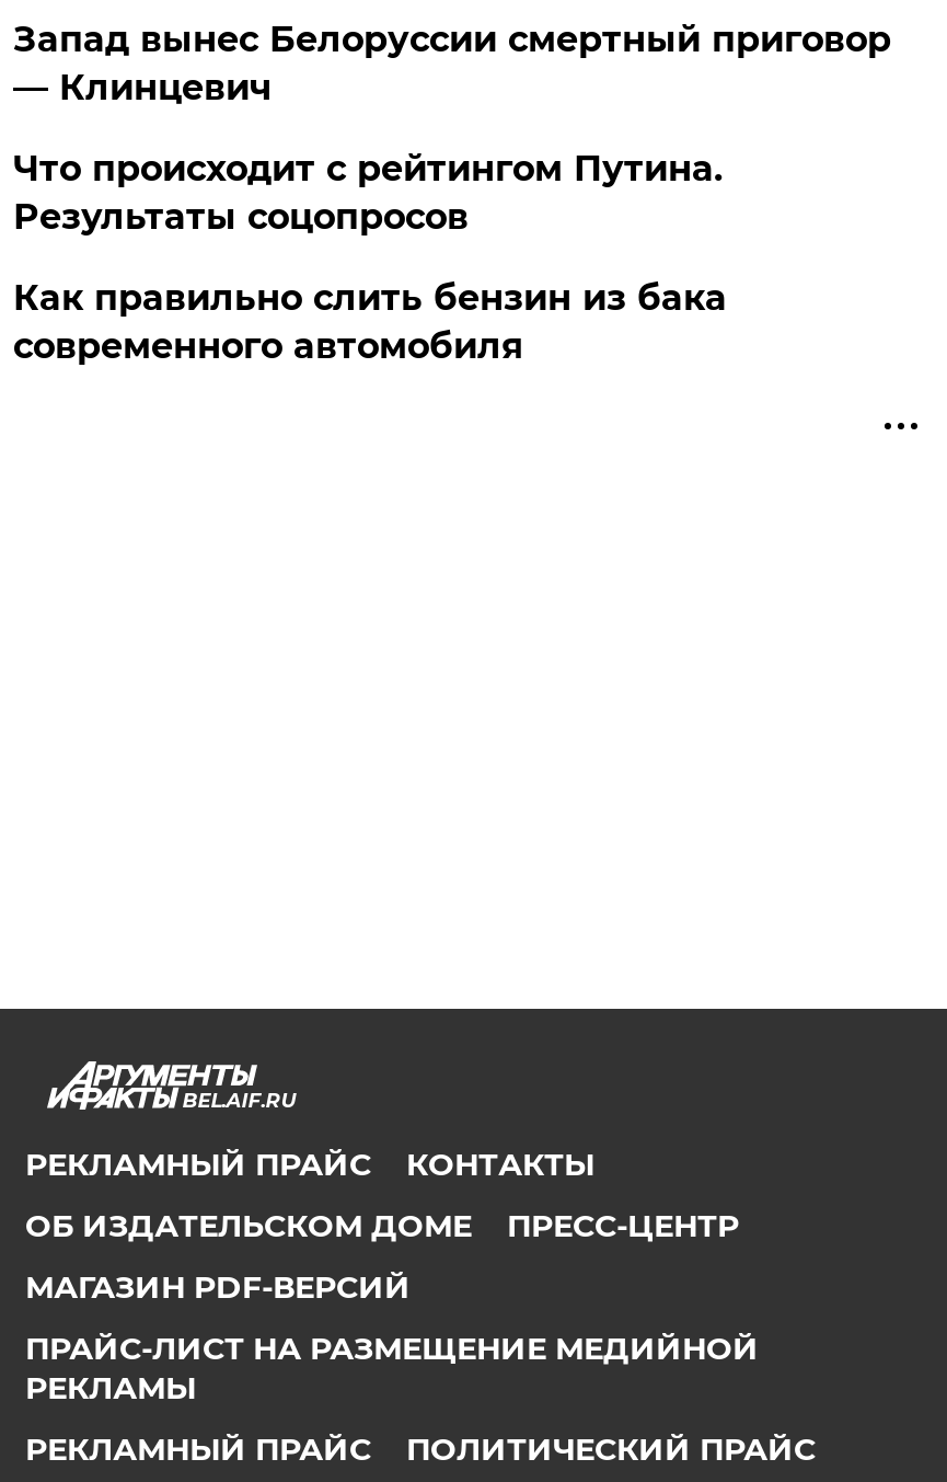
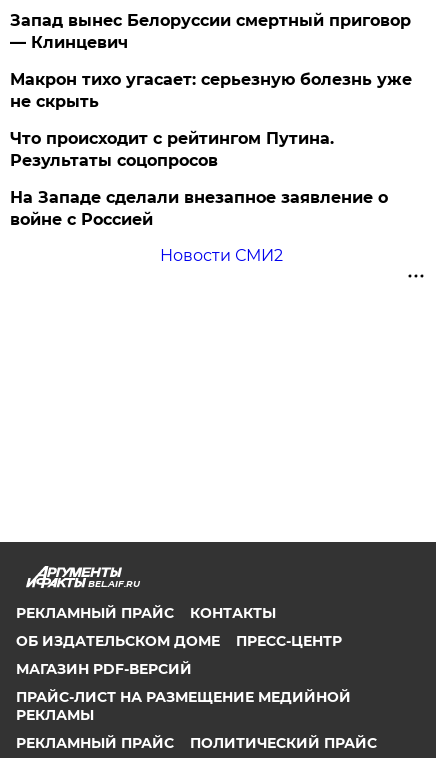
none -> [10,70,412,111] Макрон тихо угасает: серьезную болезнь уже | не скрыть
[13,277,727,367] Как правильно слить бензин из бака | современного автомобиля -> [10,188,388,265] На Западе сделали внезапное заявление о | войне с Россией | Новости СМИ2

